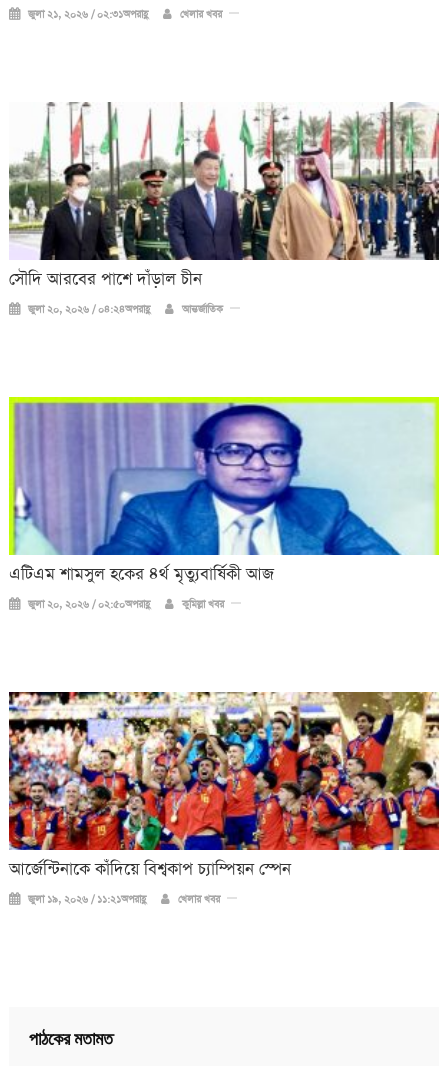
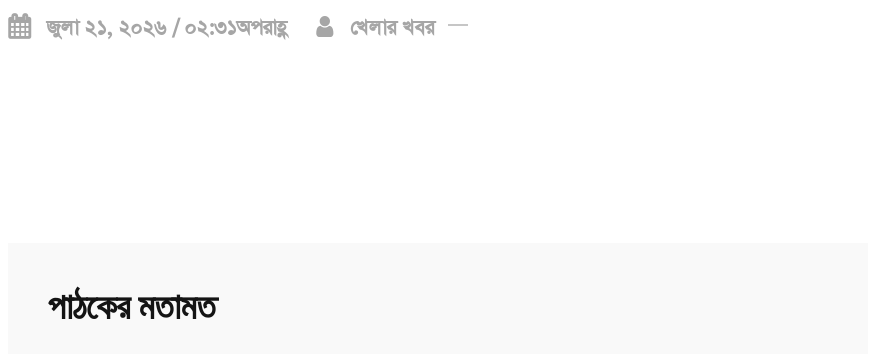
[8,101,440,317] [image] | সৌদি আরবের পাশে দাঁড়াল চীন | জুলা ২০, ২০২৬ / ০৪:২৪অপরাহ্ণ | আন্তর্জাতিক -> none
[8,396,440,612] [image] | এটিএম শামসুল হকের ৪র্থ মৃত্যুবার্ষিকী আজ | জুলা ২০, ২০২৬ / ০২:৫০অপরাহ্ণ | কুমিল্লা খবর -> none
[8,691,440,907] [image] | আর্জেন্টিনাকে কাঁদিয়ে বিশ্বকাপ চ্যাম্পিয়ন স্পেন | জুলা ১৯, ২০২৬ / ১১:২১অপরাহ্ণ | খেলার খবর -> none

